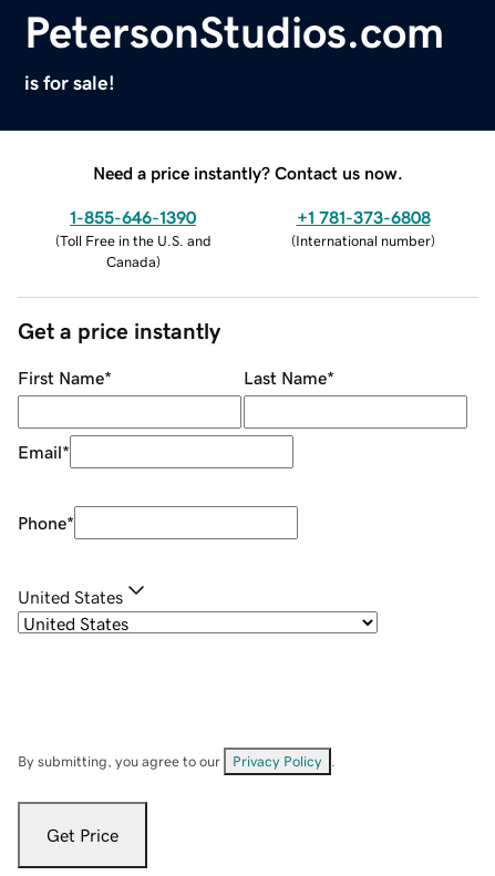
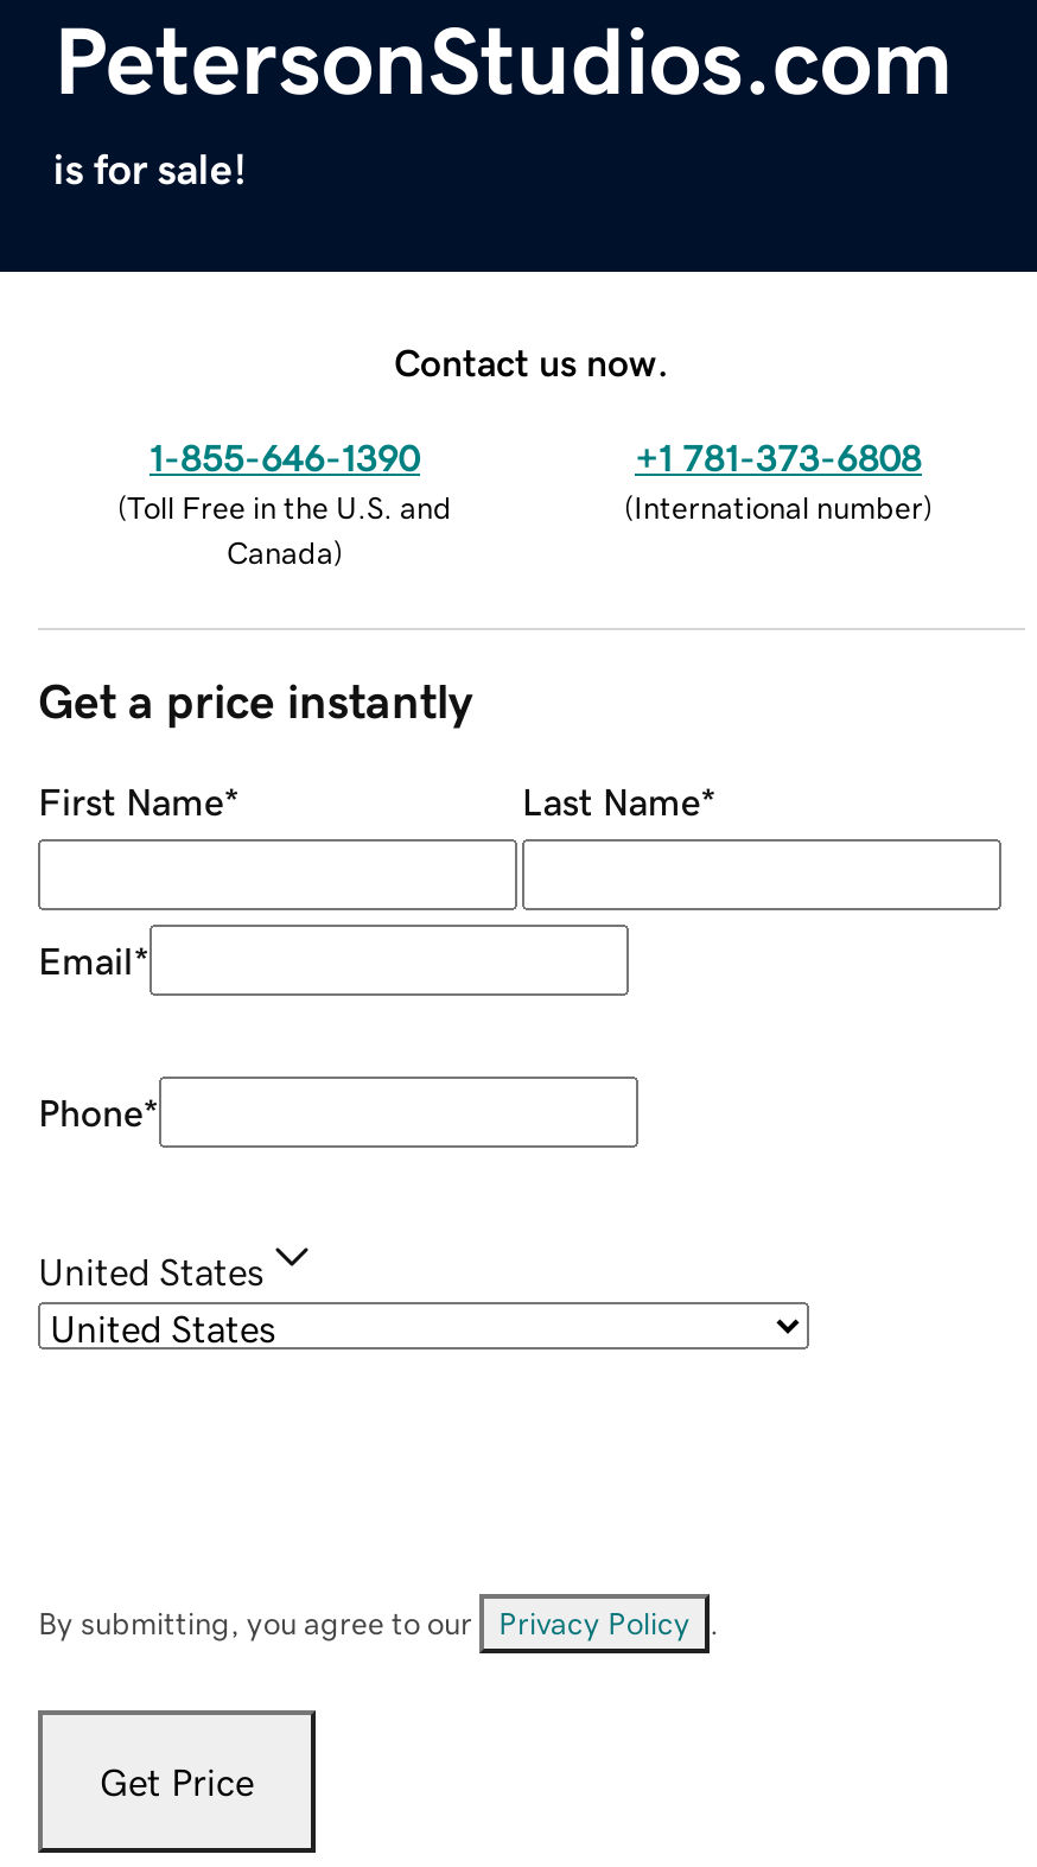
[93,163,403,181] Need a price instantly? Contact us now. -> [394,342,669,380] Contact us now.

